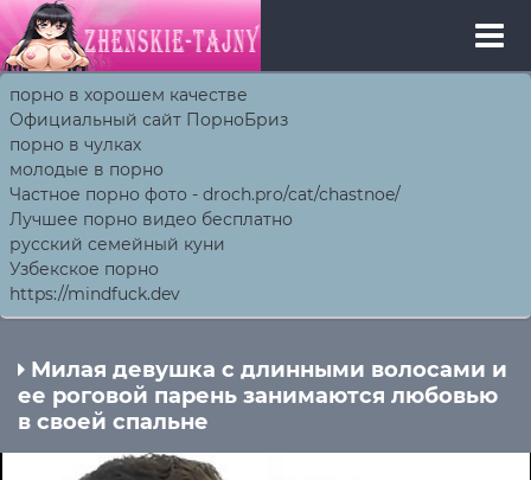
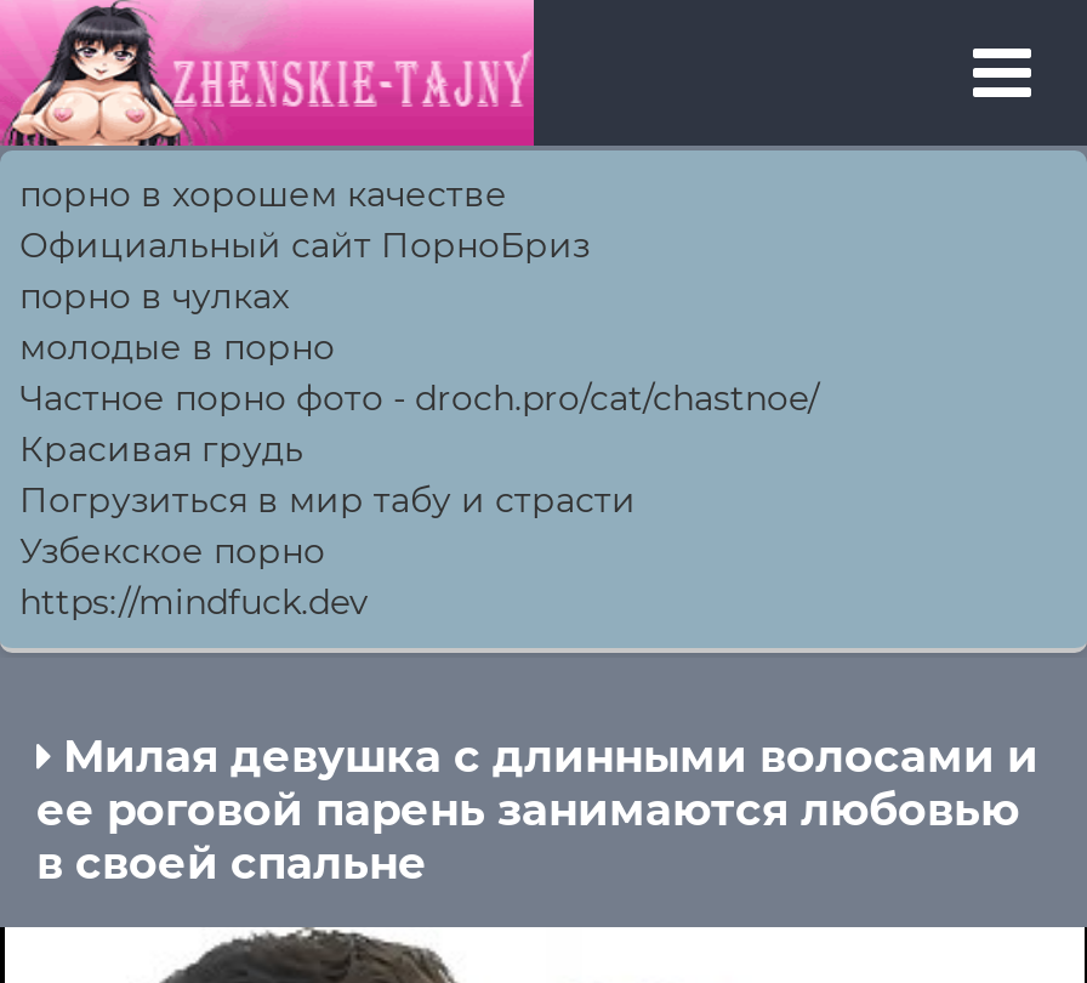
[9,209,293,255] Лучшее порно видео бесплатно | русский семейный куни -> [19,427,636,522] Красивая грудь | Погрузиться в мир табу и страсти

